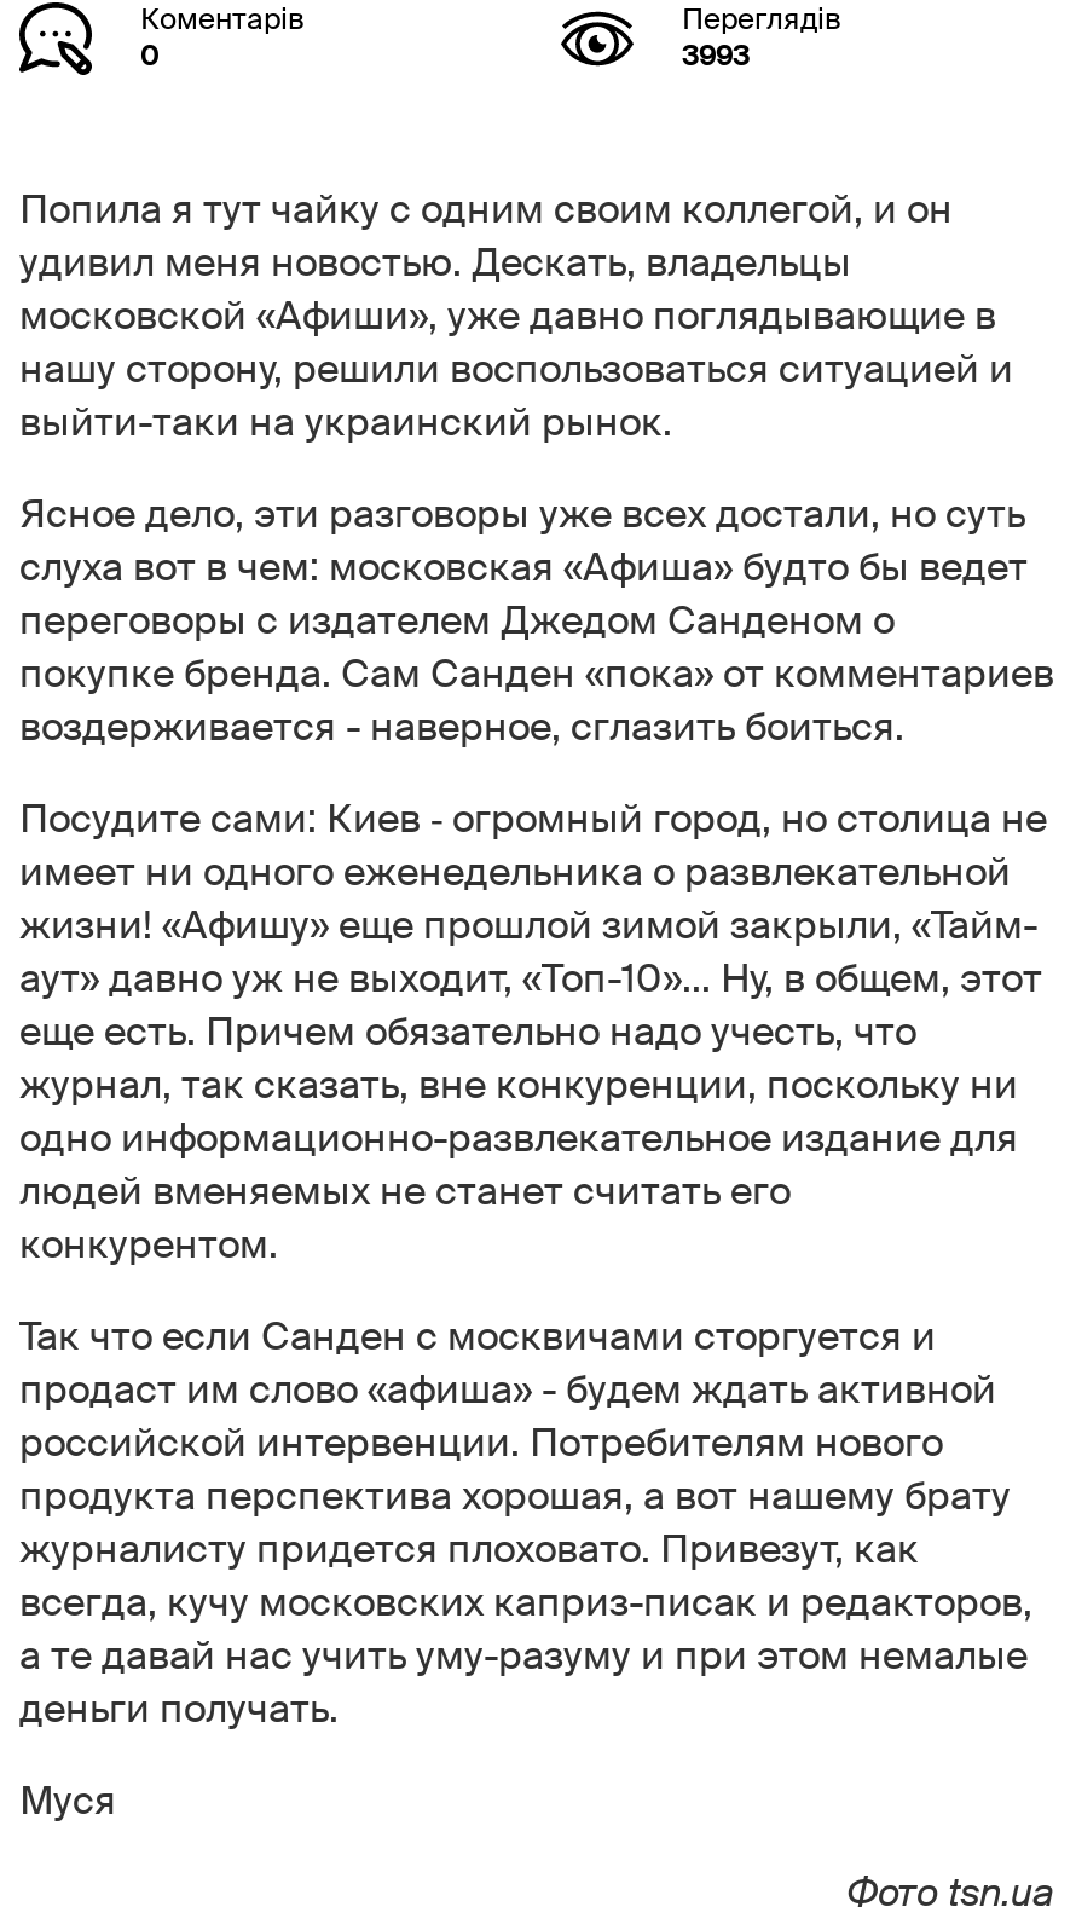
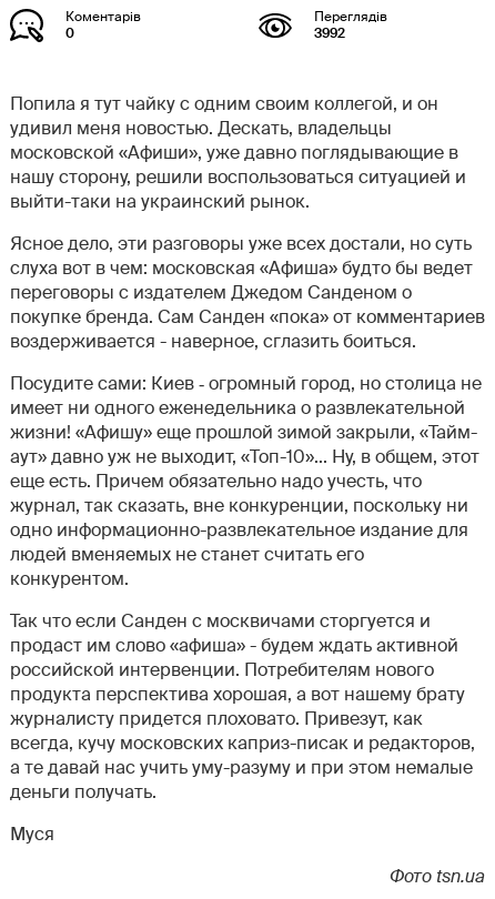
[682,36,750,75] 3993 -> [314,24,345,42] 3992

